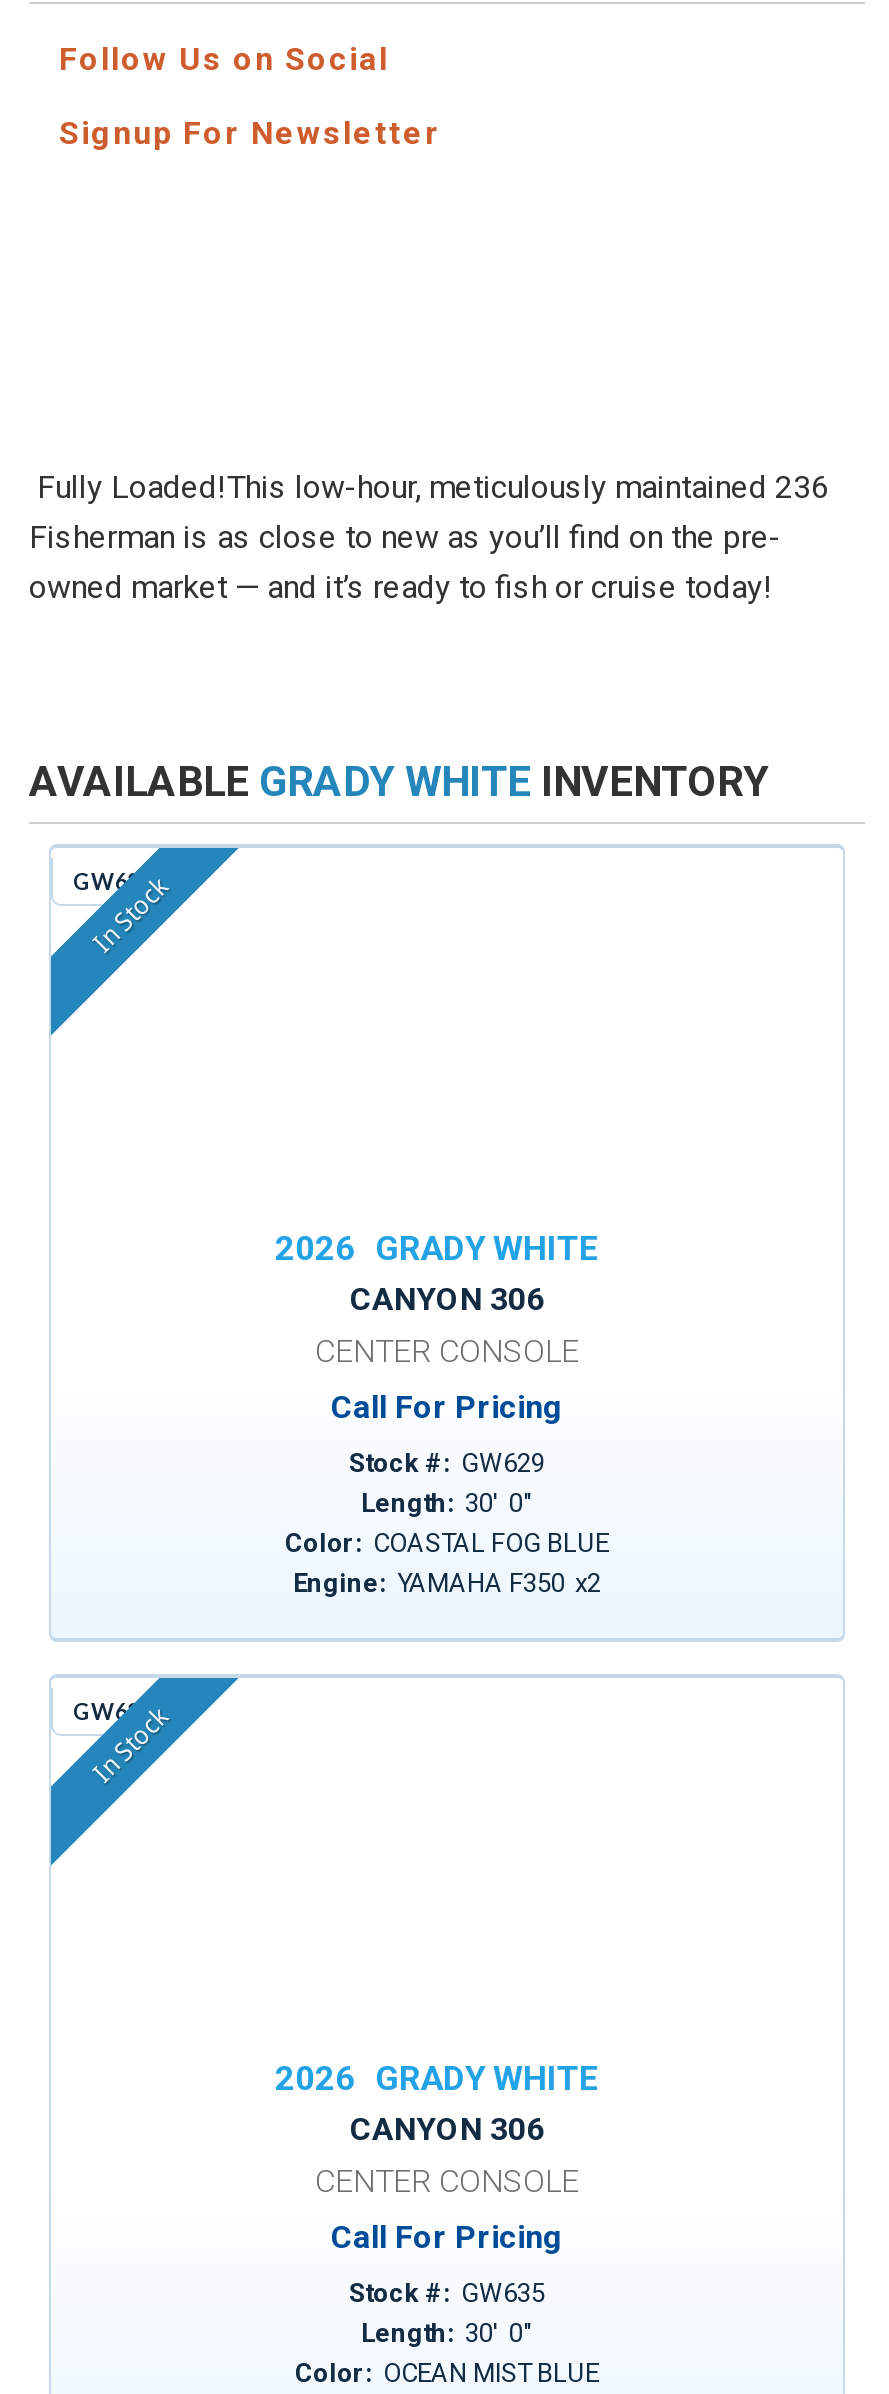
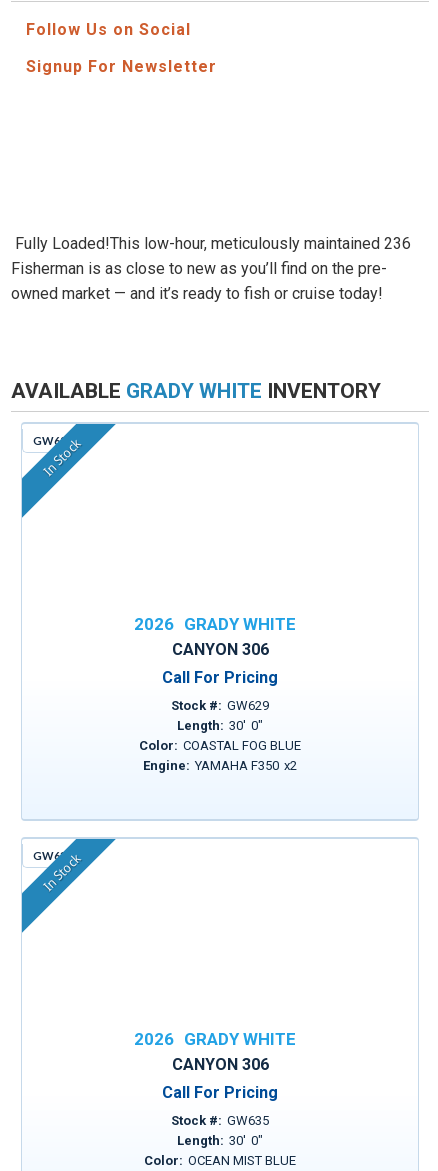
[315,1332,579,1370] CENTER CONSOLE -> none
[315,2162,579,2200] CENTER CONSOLE -> none

